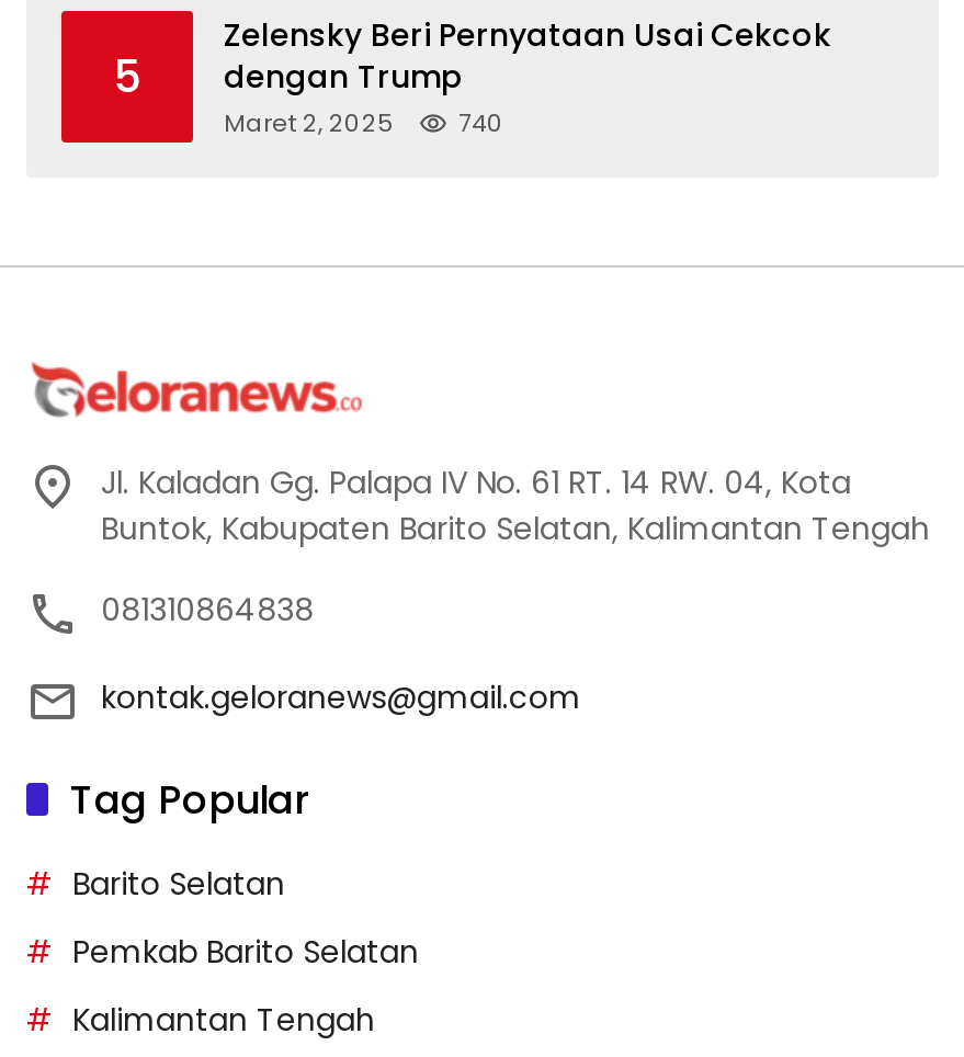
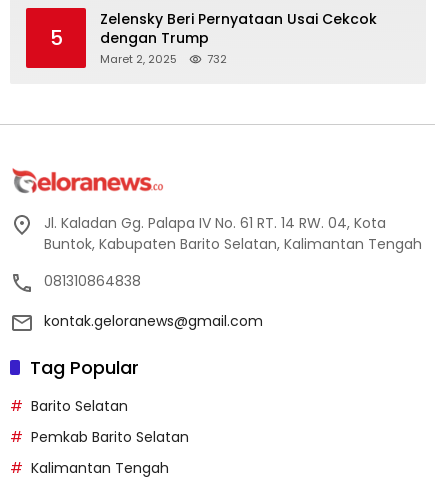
[224,106,504,141] Maret 2, 2025 740 -> [100,51,227,67] Maret 2, 2025 732

